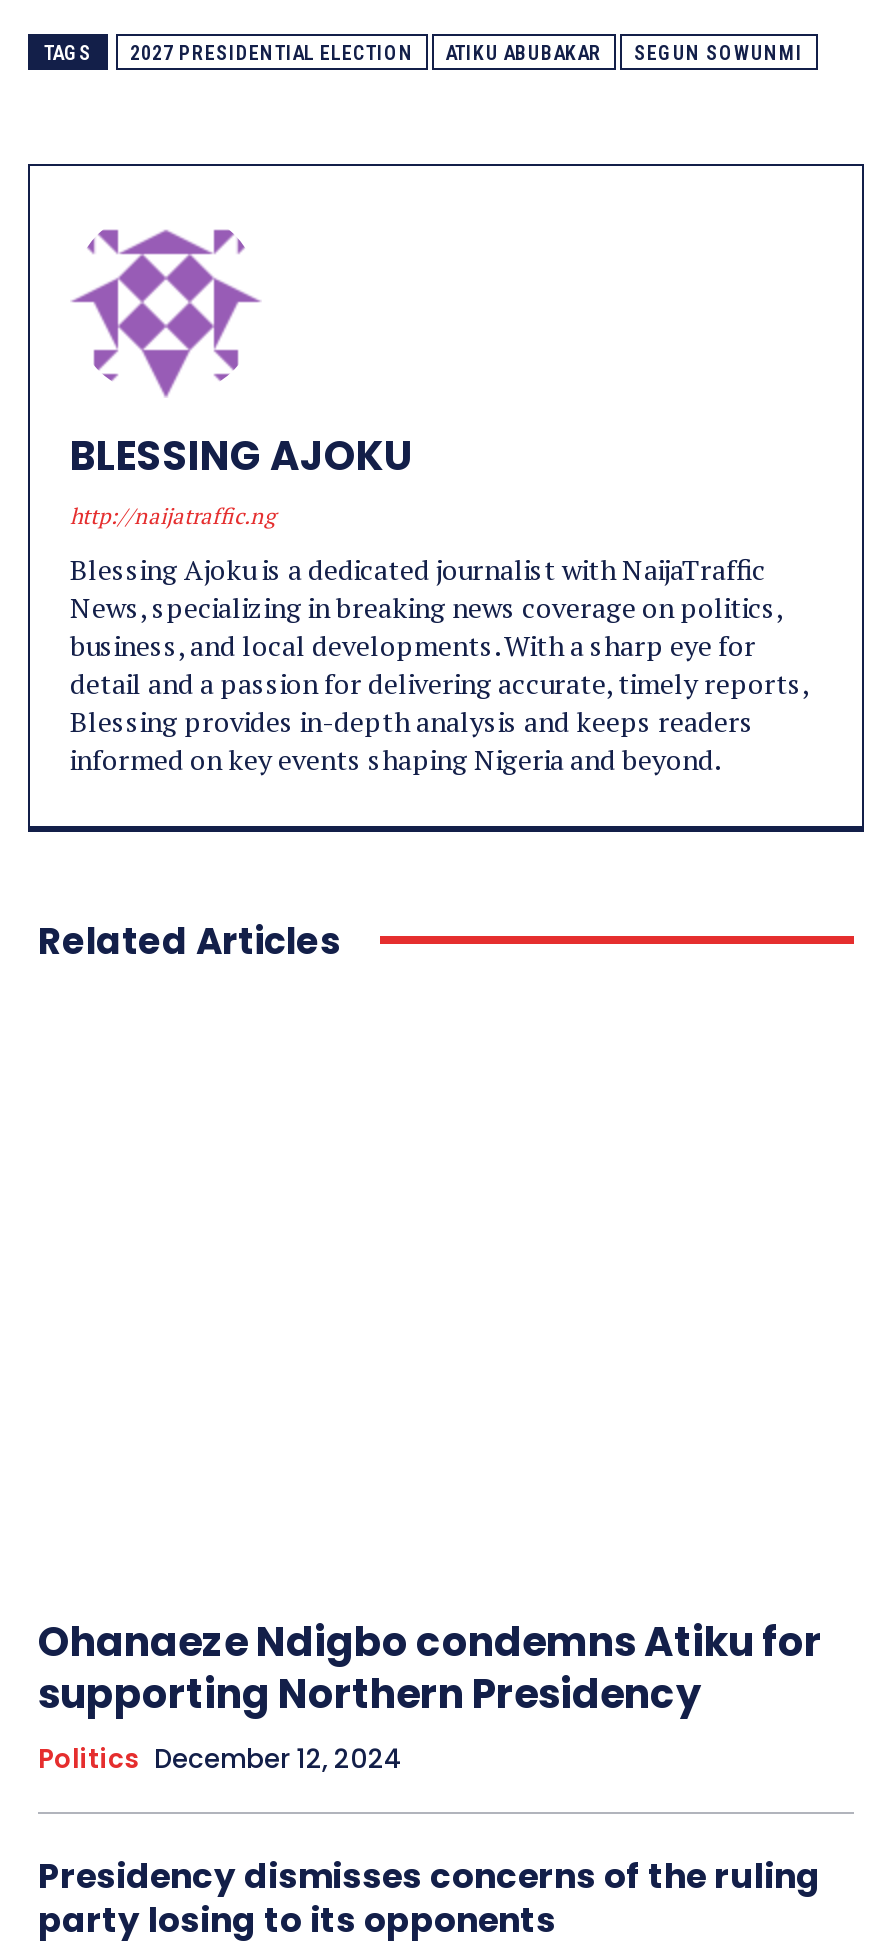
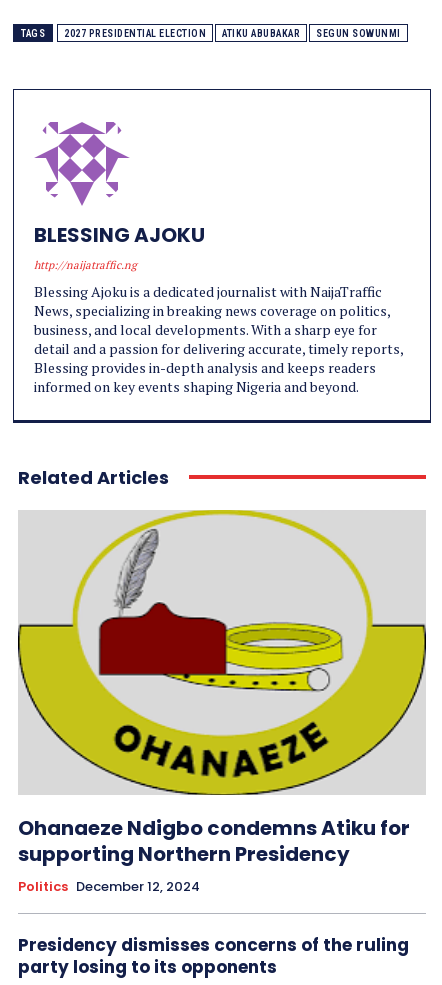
none -> [17,509,427,796] [image]

